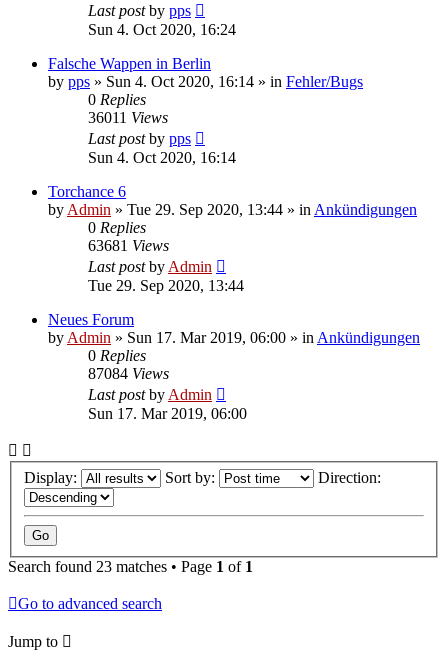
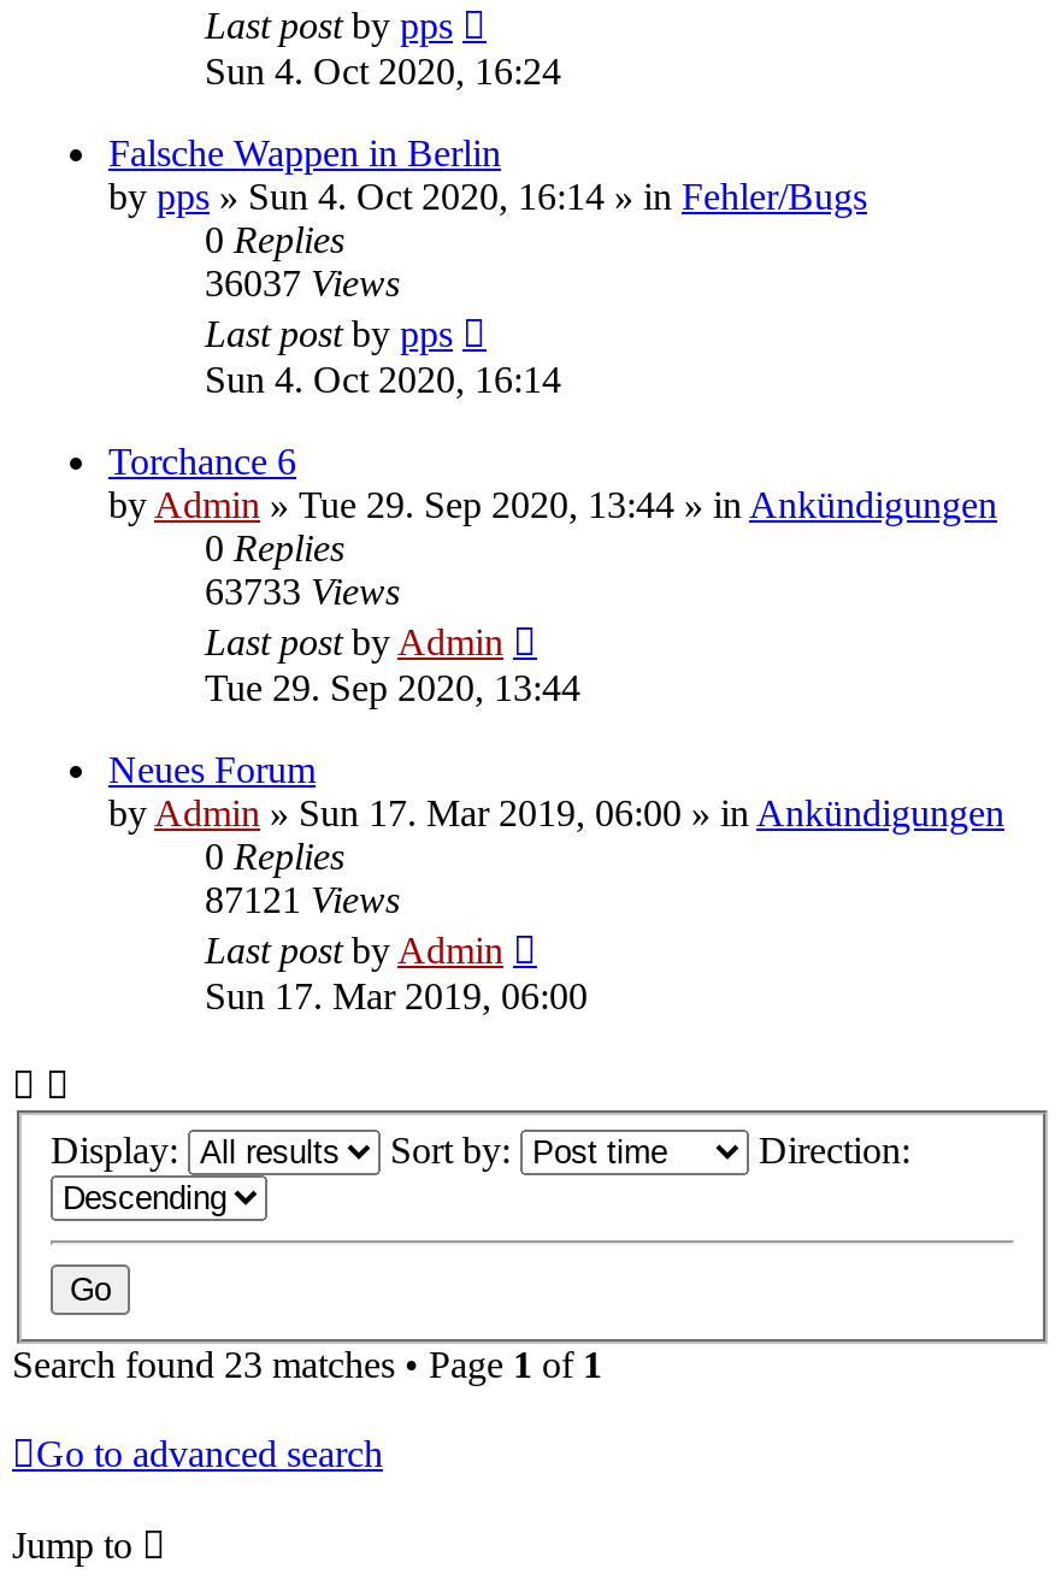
[88,109,168,126] 36011 Views -> [205,263,400,304] 36037 Views
[88,237,169,254] 63681 Views -> [205,572,400,613] 63733 Views
[88,365,169,382] 87084 Views -> [205,880,400,921] 87121 Views

